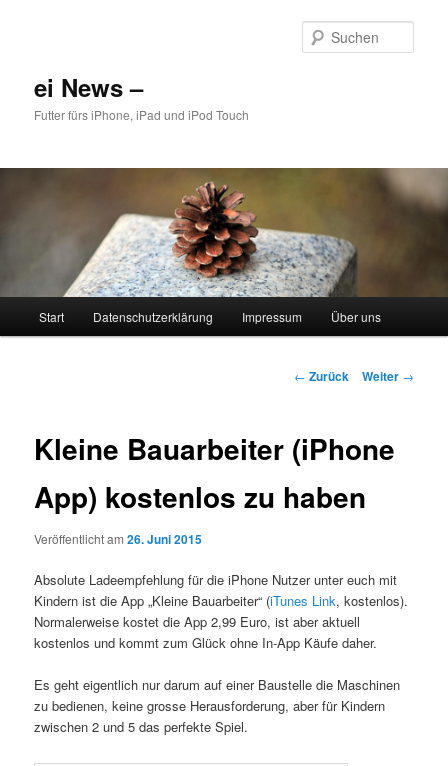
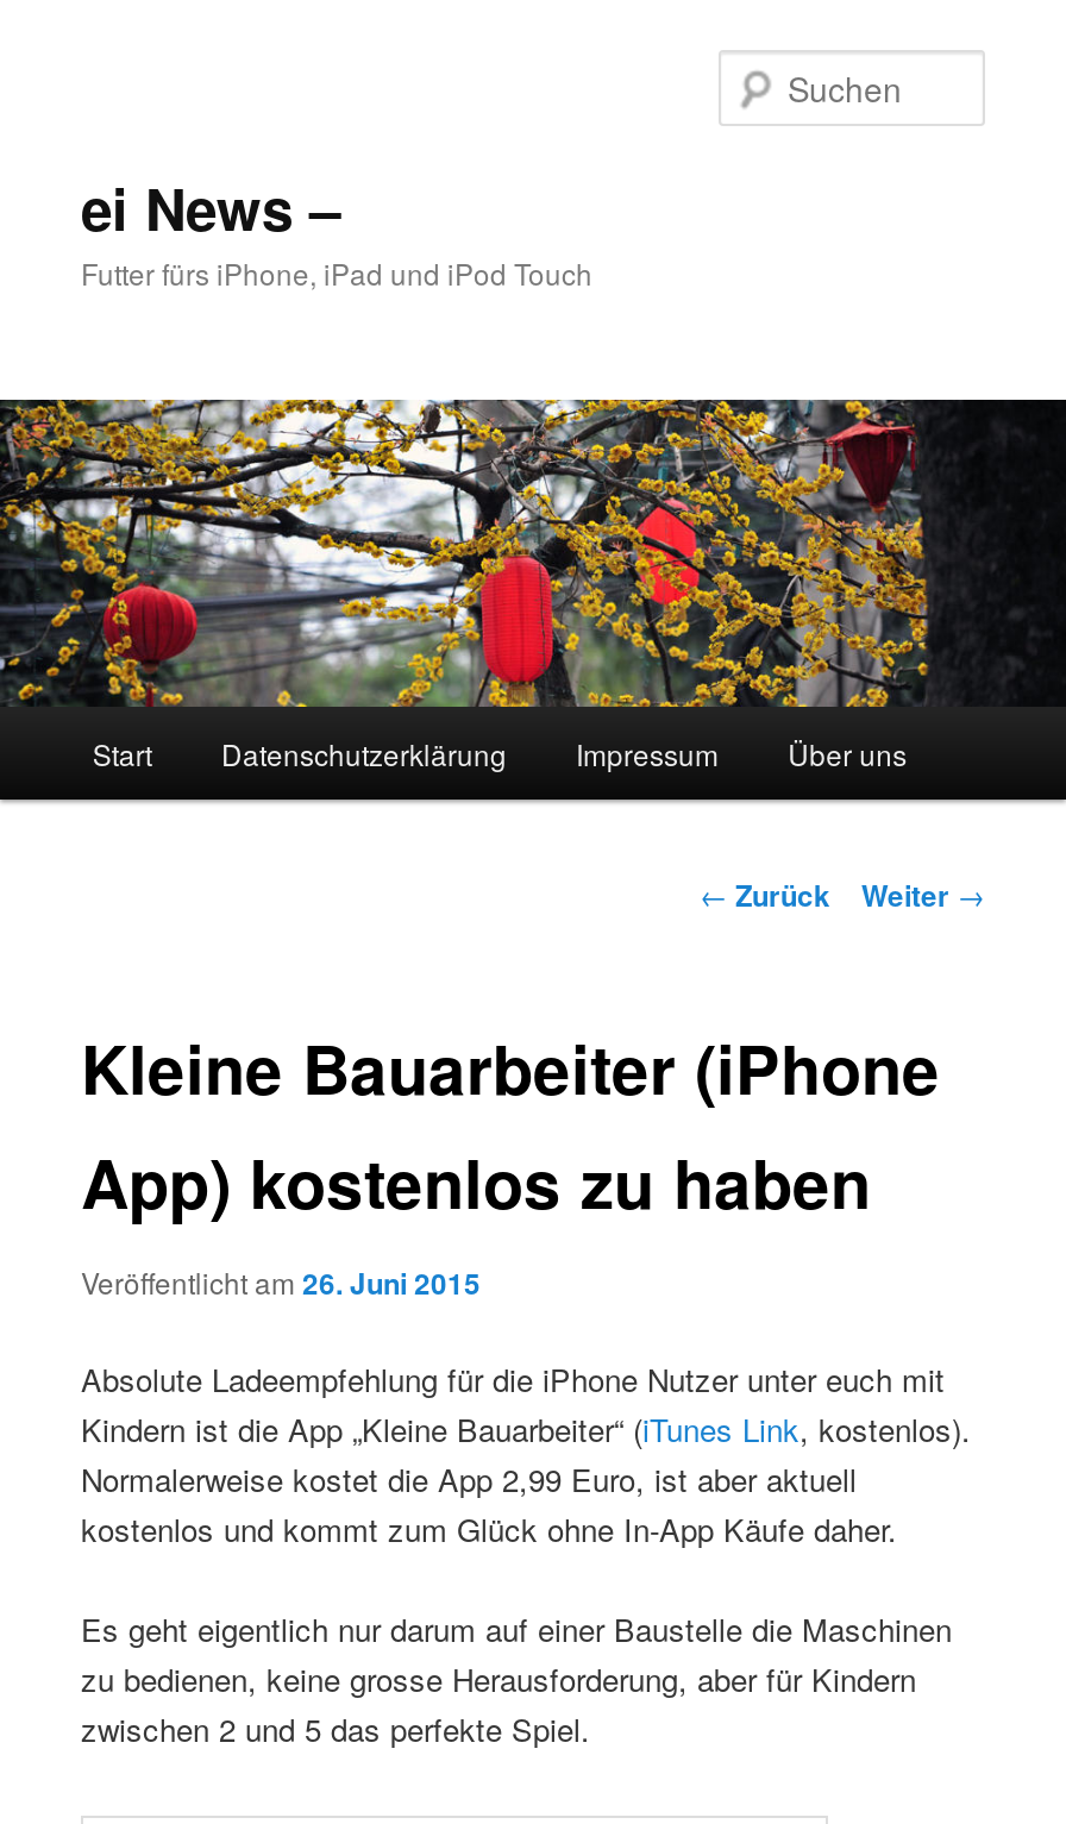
[3,167,445,298] [image] -> [7,397,1059,709] [image]

